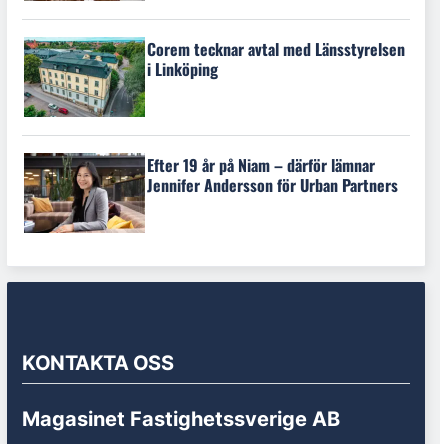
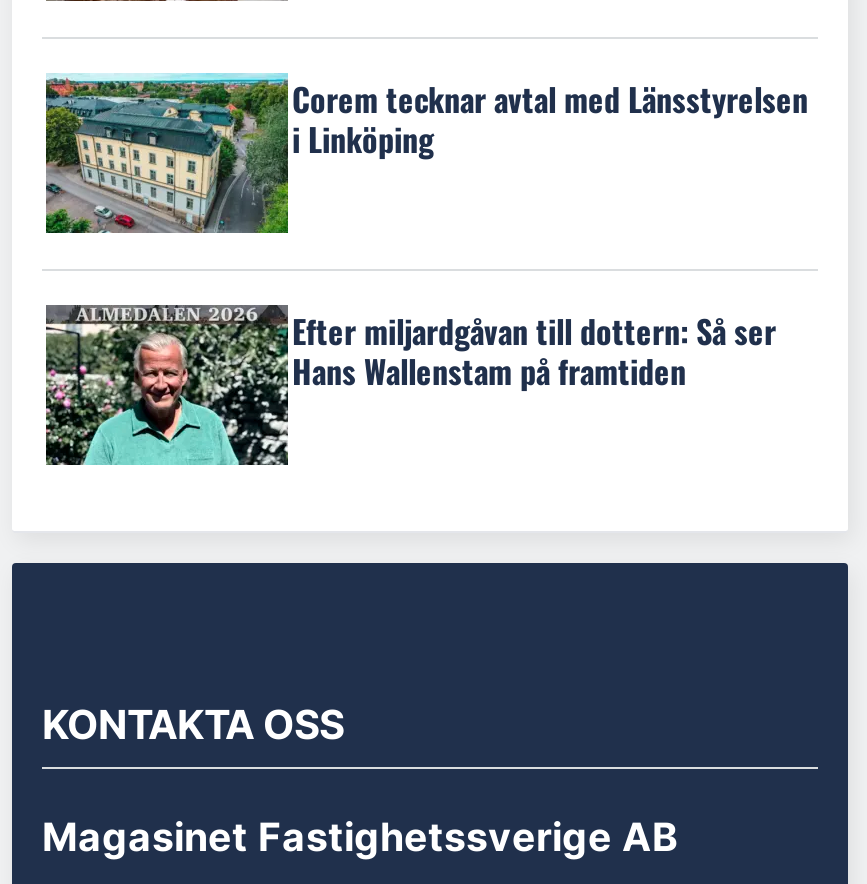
[23,152,398,234] [image] | Efter 19 år på Niam – därför lämnar | Jennifer Andersson för Urban Partners -> [44,304,776,468] [image] | Efter miljardgåvan till dottern: Så ser | Hans Wallenstam på framtiden

